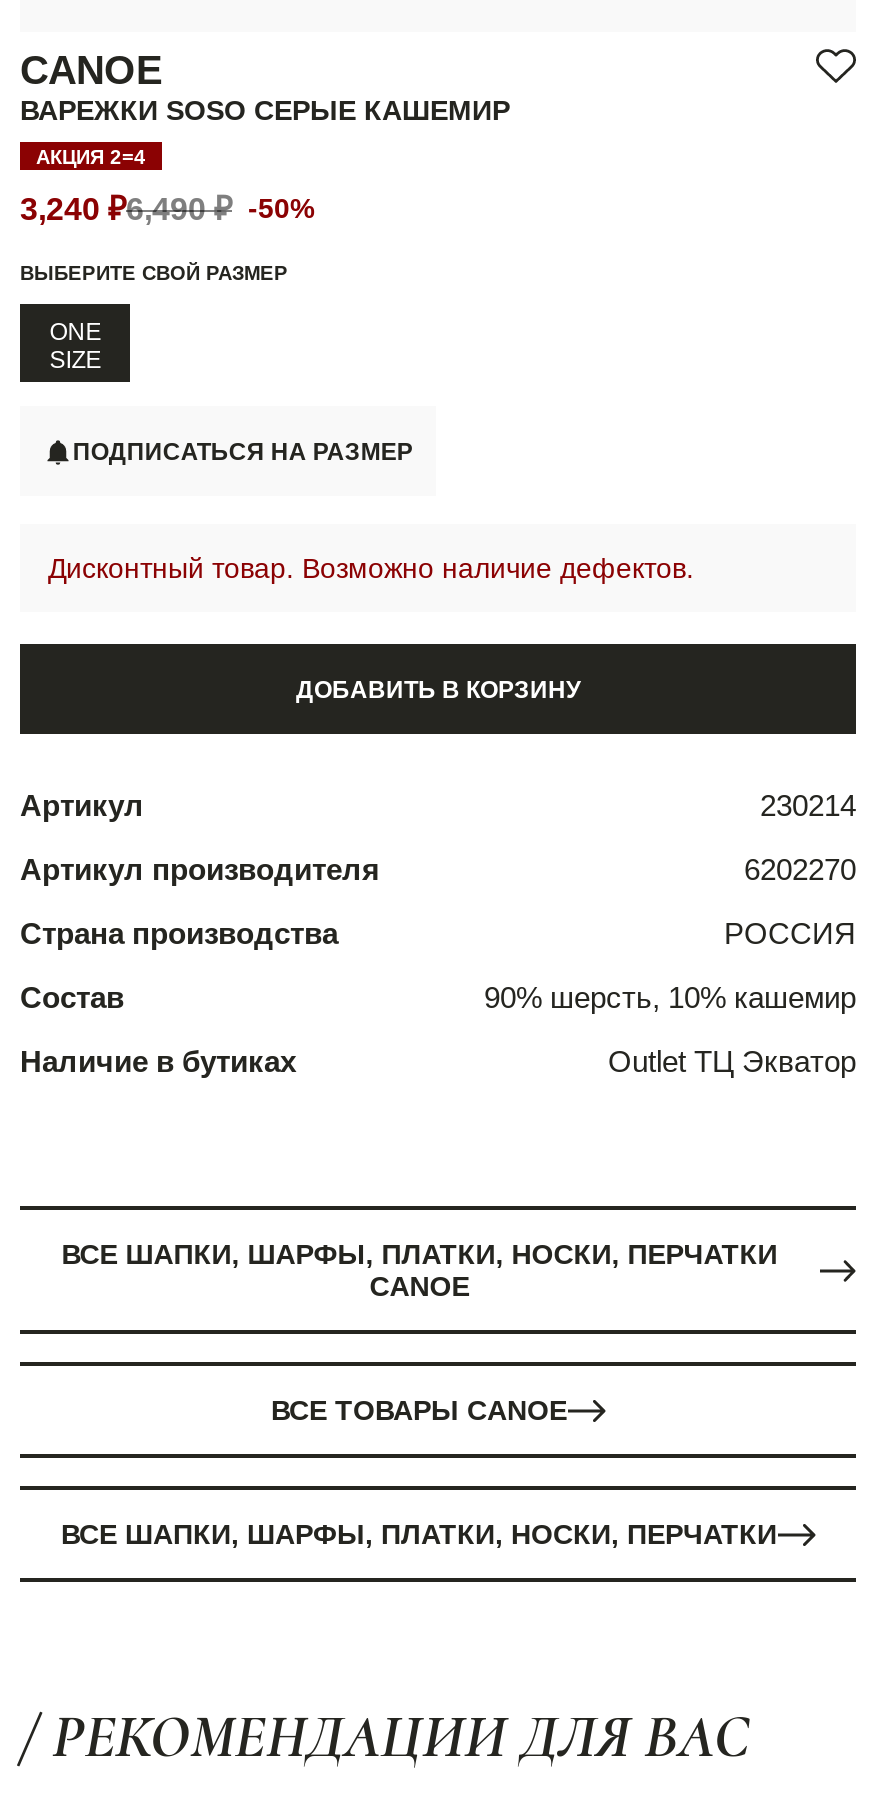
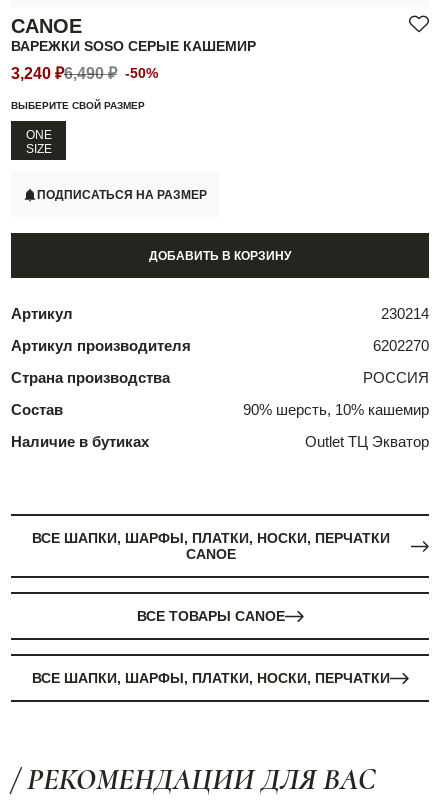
[36,146,146,168] АКЦИЯ 2=4 -> none
[48,553,694,585] Дисконтный товар. Возможно наличие дефектов. -> none

